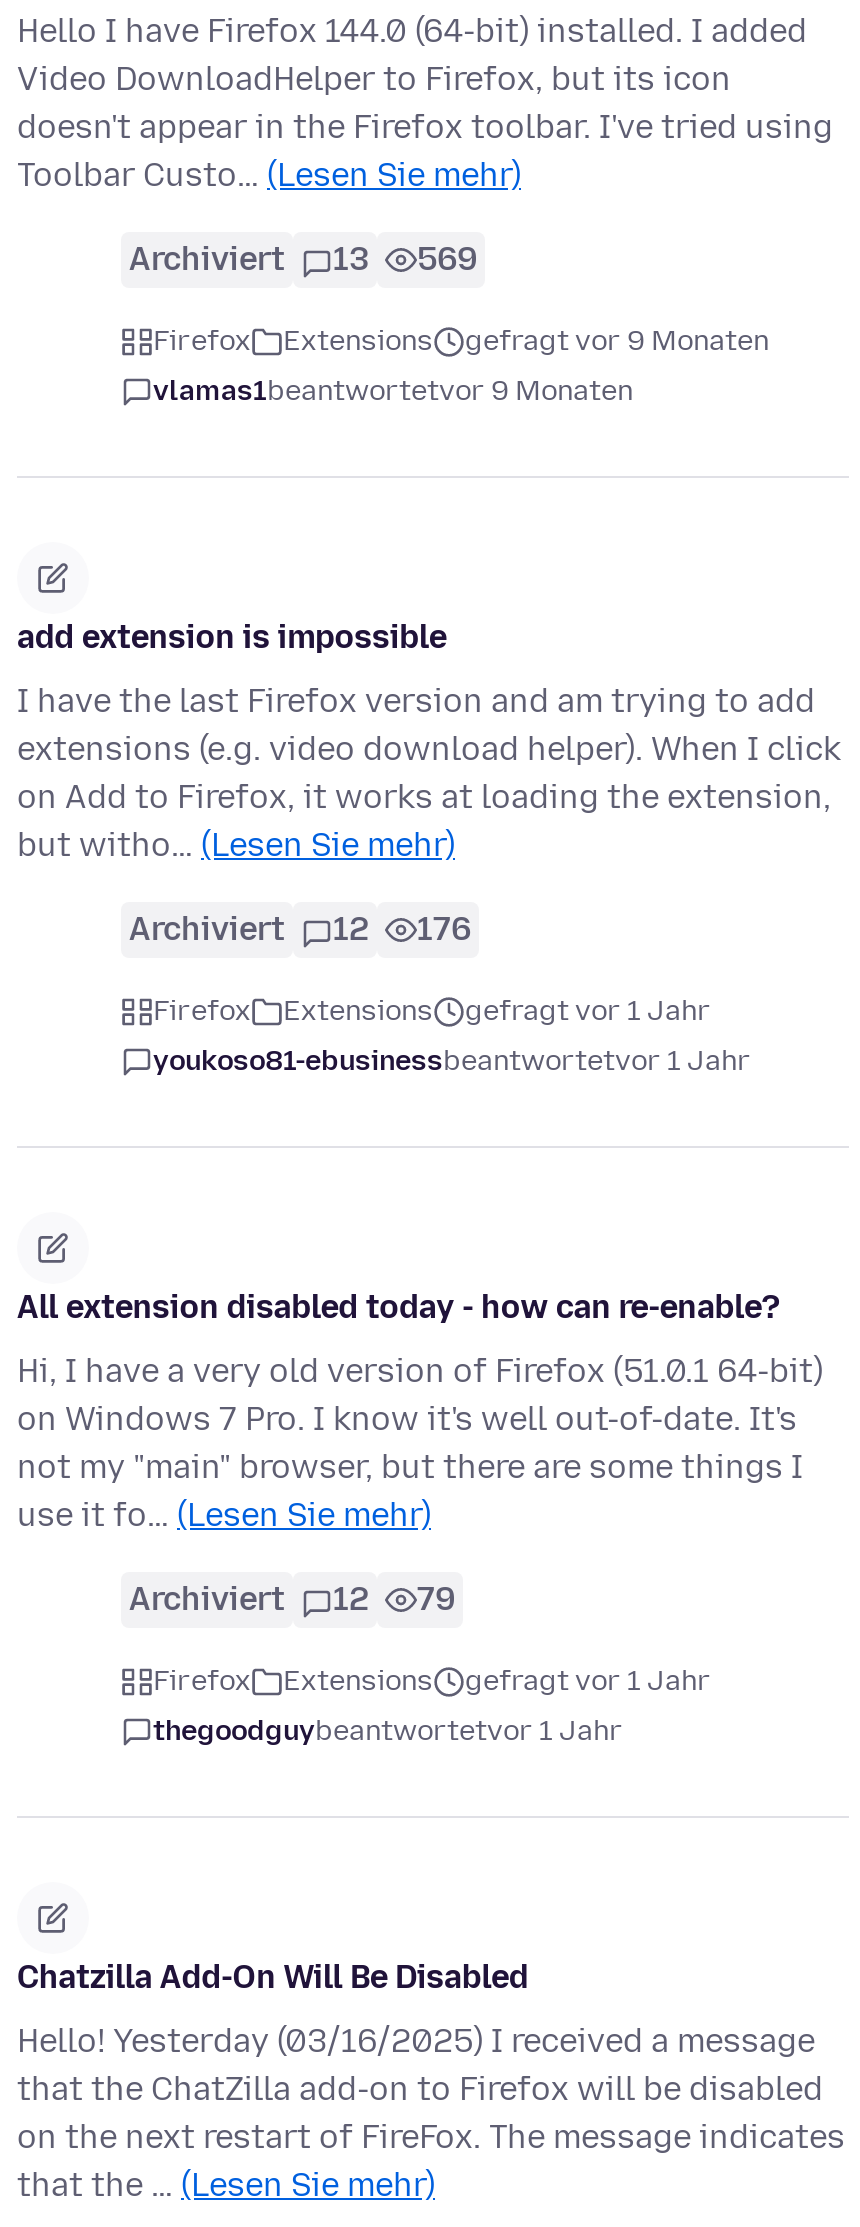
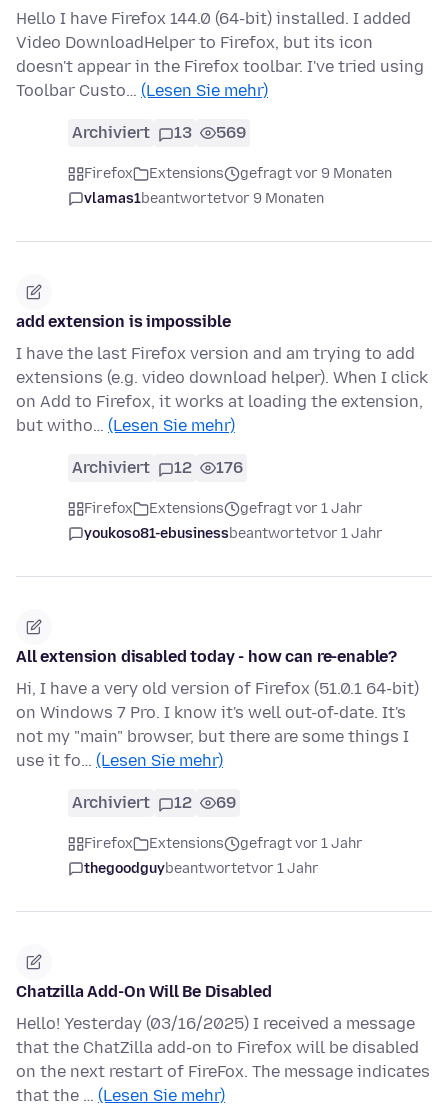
[129,1581,455,1619] Archiviert 12 79 -> [72,793,236,812] Archiviert 12 69

